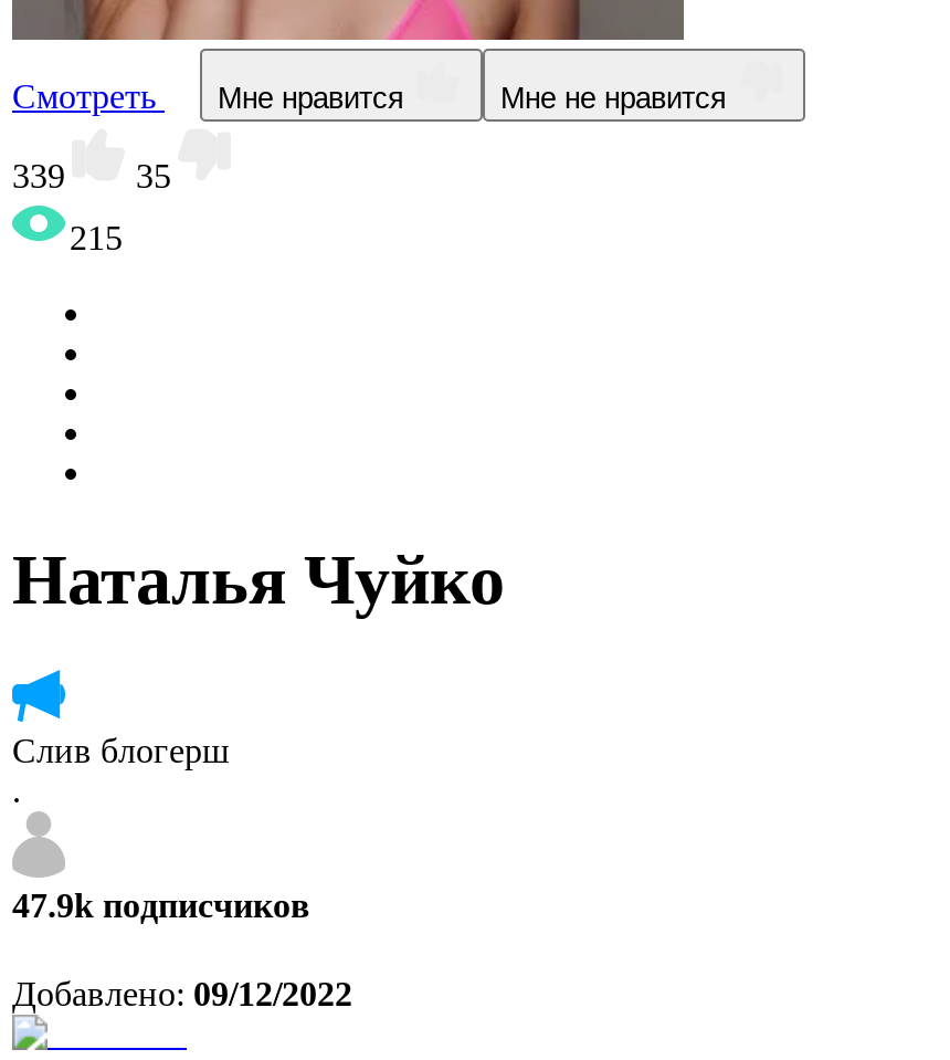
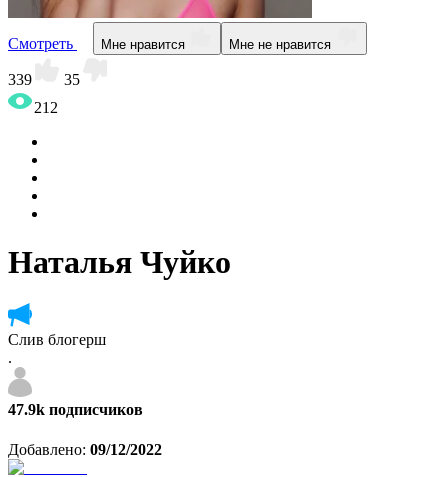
[70,218,123,256] 215 -> [34,99,58,116] 212

